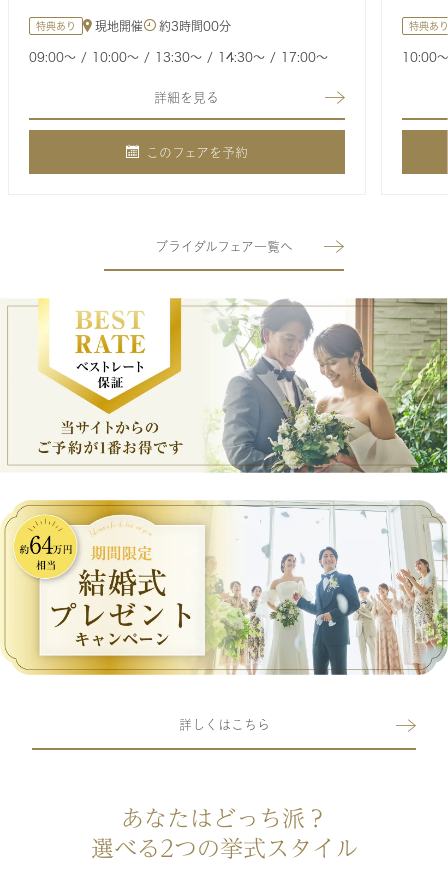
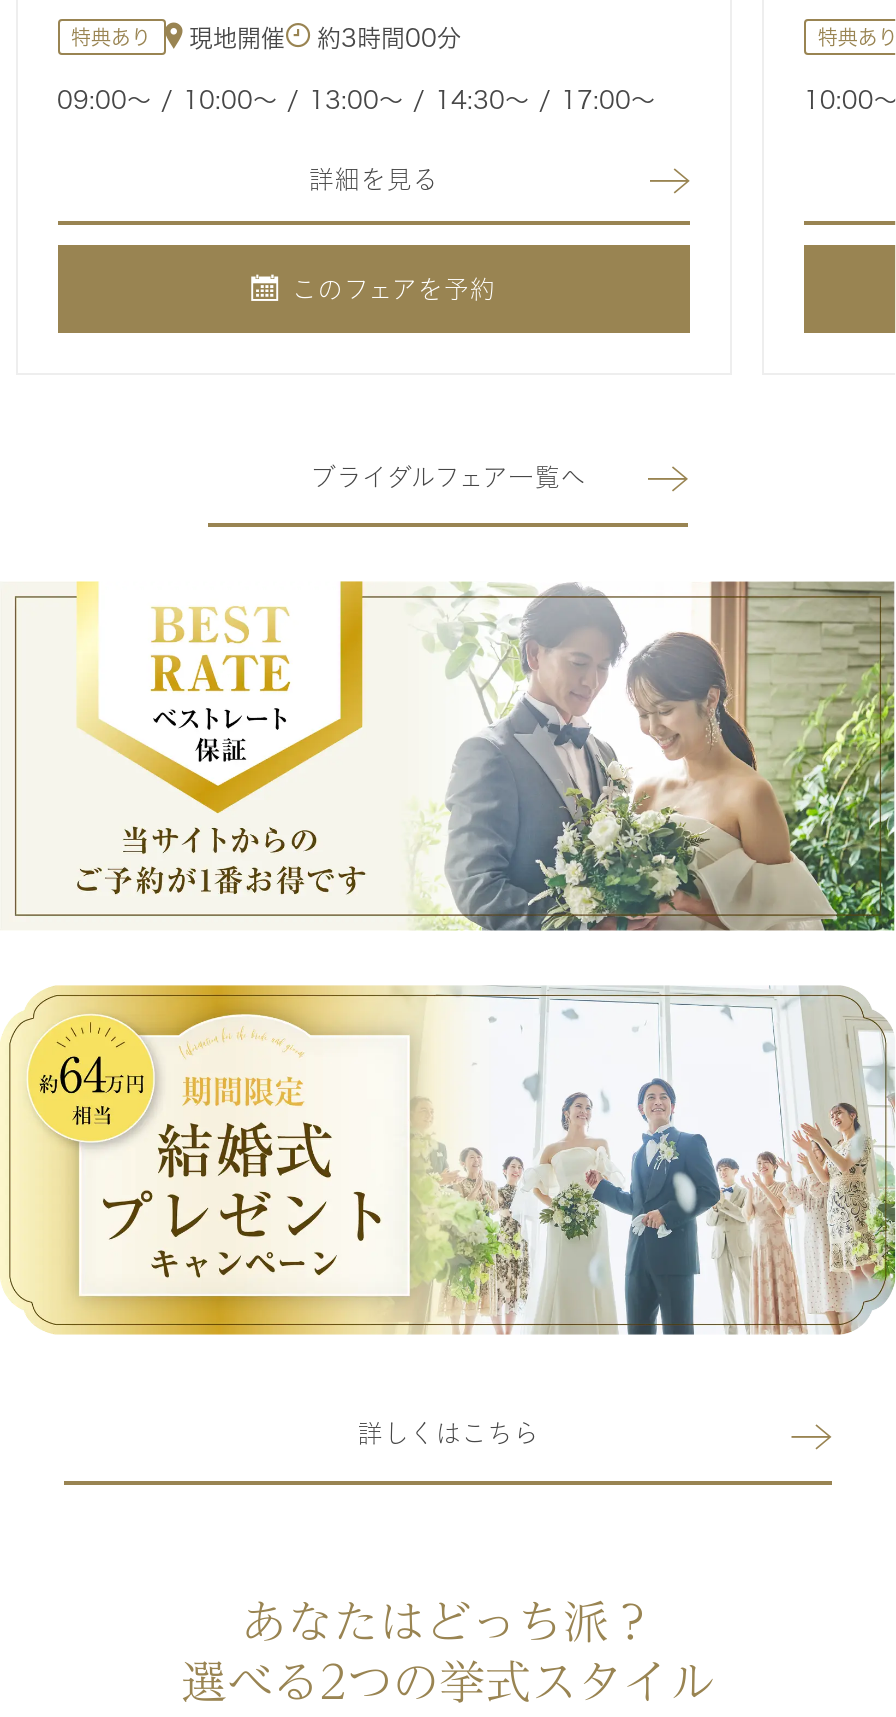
[28,51,327,63] 09:00〜 10:00〜 13:30〜 14:30〜 17:00〜 -> [57,88,655,112] 09:00〜 10:00〜 13:00〜 14:30〜 17:00〜

